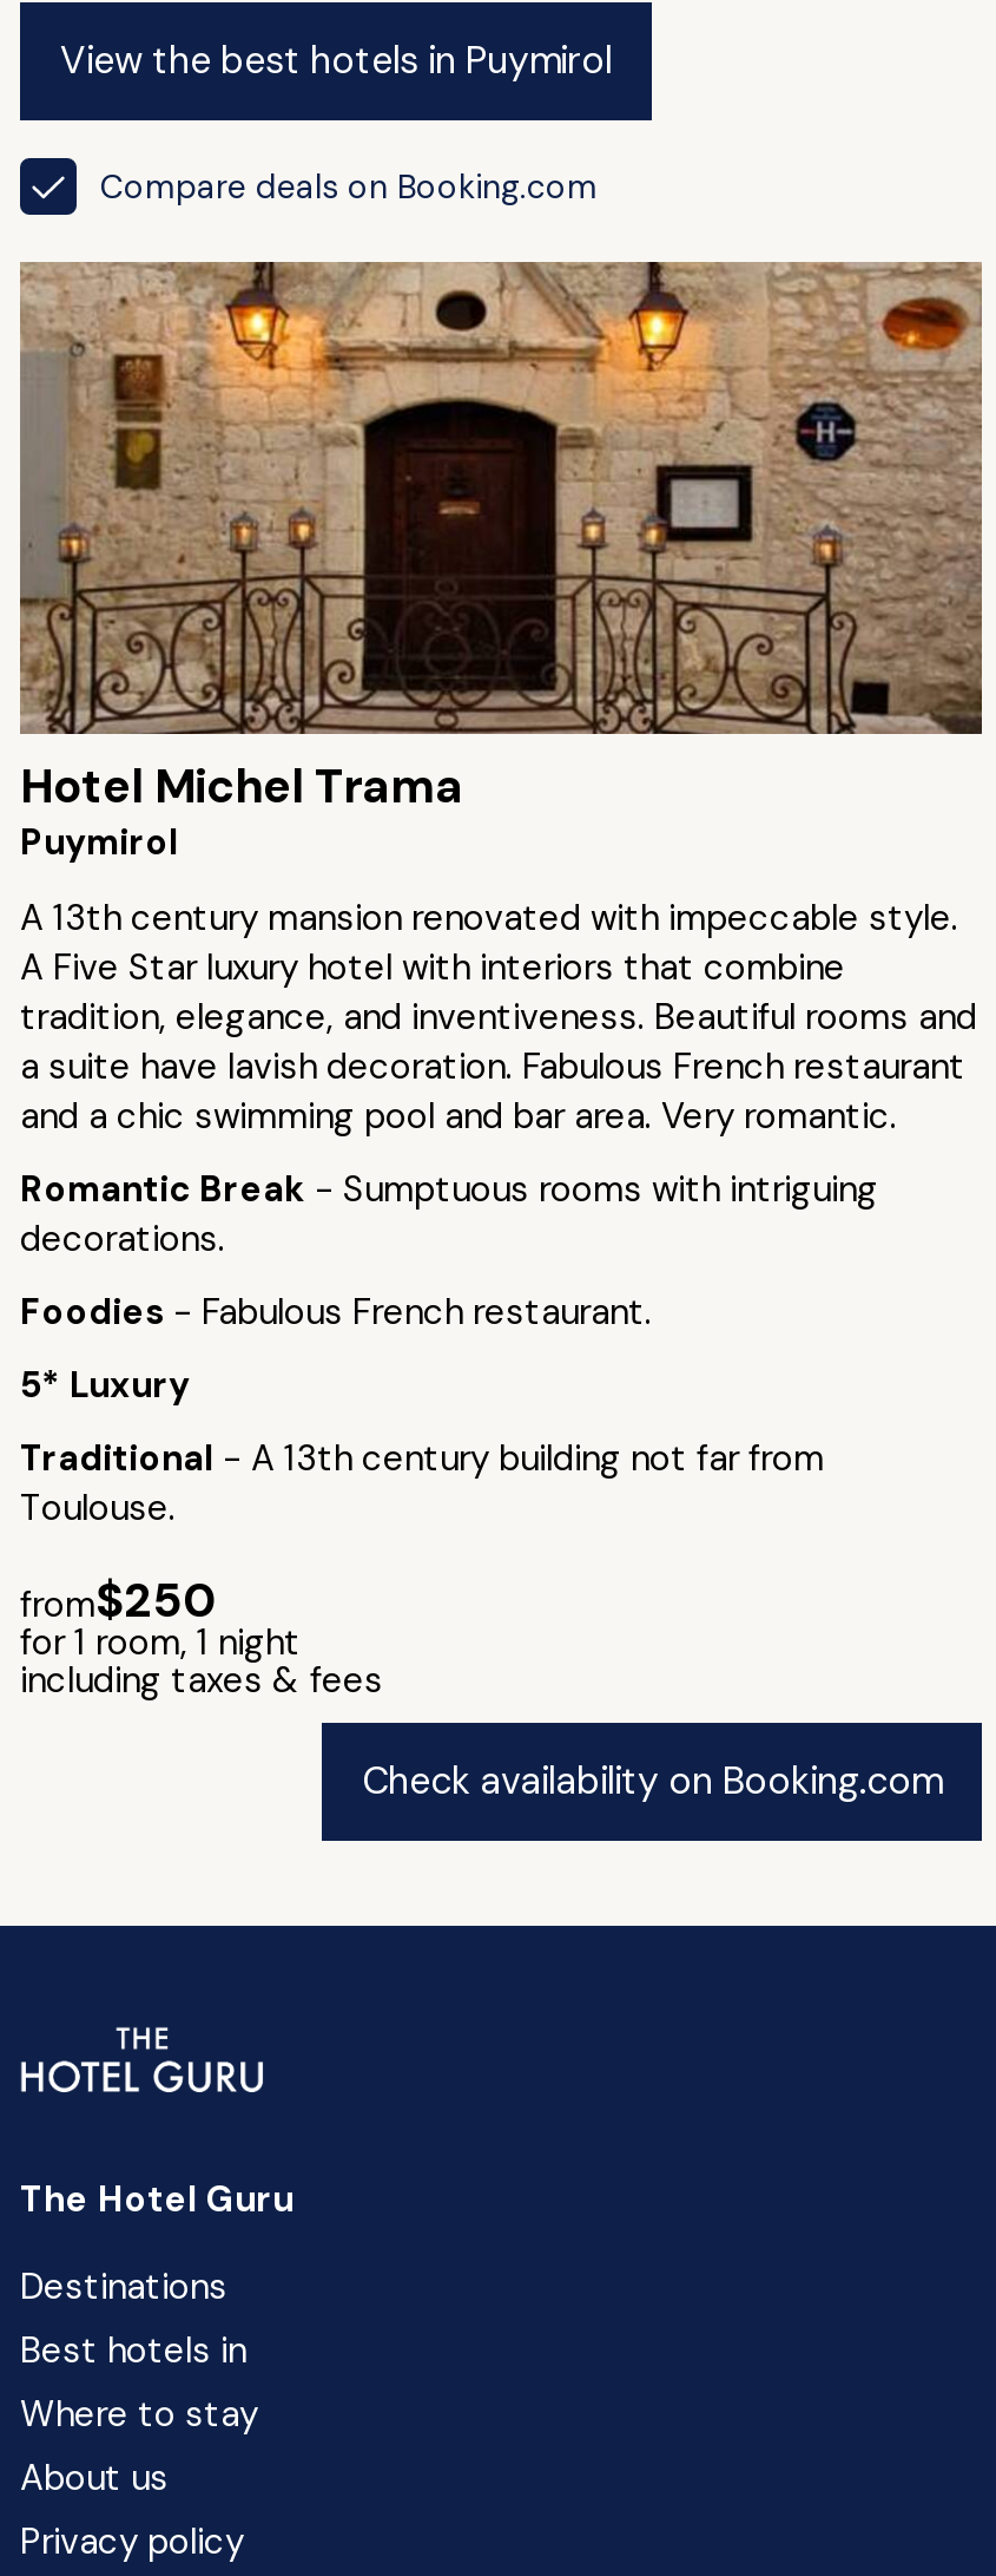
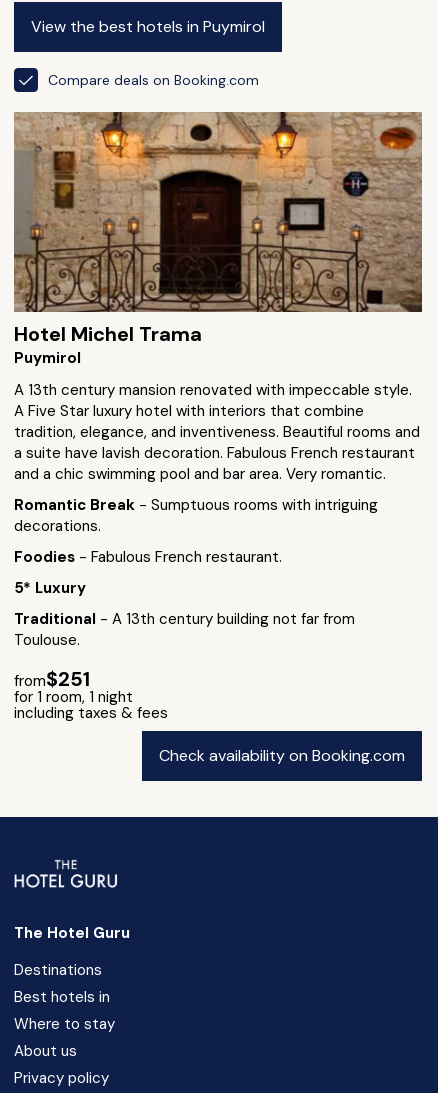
[20,1569,216,1631] from$250 -> [14,666,90,692] from$251

